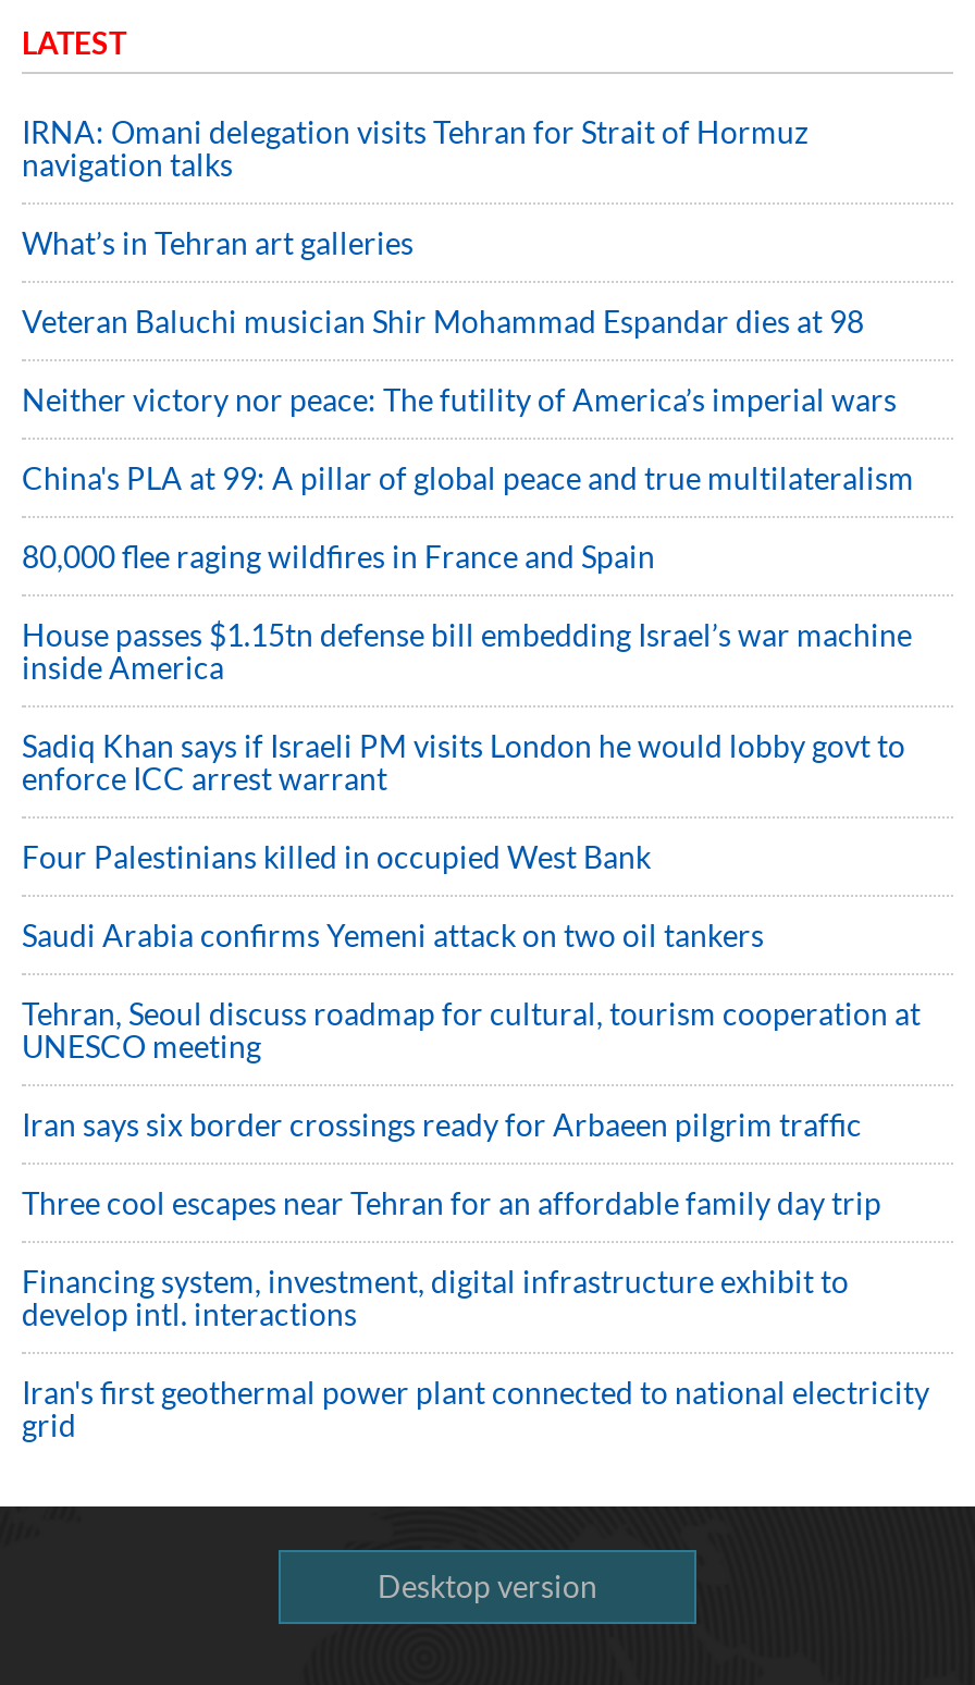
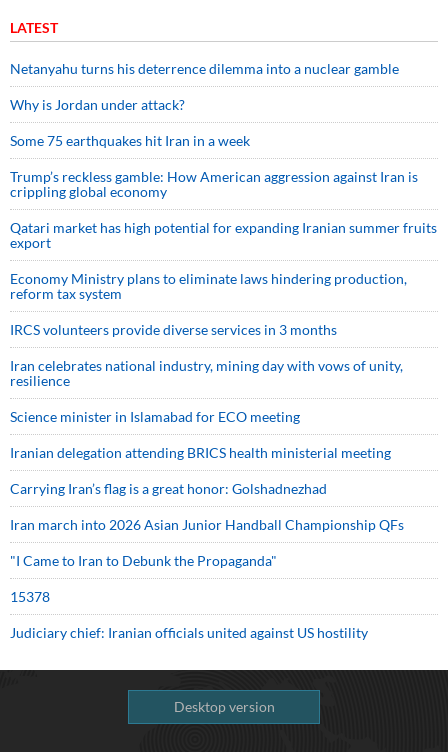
[22,113,807,182] IRNA: Omani delegation visits Tehran for Strait of Hormuz | navigation talks -> [10,60,399,77] Netanyahu turns his deterrence dilemma into a nuclear gamble
[22,224,414,261] What’s in Tehran art galleries -> [10,96,185,113] Why is Jordan under attack?
[22,302,864,339] Veteran Baluchi musician Shir Mohammad Espandar dies at 98 -> [10,132,250,149] Some 75 earthquakes hit Iran in a week
[22,380,897,417] Neither victory nor peace: The futility of America’s imperial wars -> [10,168,418,200] Trump’s reckless gamble: How American aggression against Iran is | crippling global economy
[22,459,914,496] China's PLA at 99: A pillar of global peace and true multilateralism -> [10,219,437,251] Qatari market has high potential for expanding Iranian summer fruits | export
[22,537,655,574] 80,000 flee raging wildfires in France and Spain -> [10,270,407,302] Economy Ministry plans to eliminate laws hindering production, | reform tax system
[22,615,912,685] House passes $1.15tn defense bill embedding Israel’s war machine | inside America -> [10,321,337,338] IRCS volunteers provide diverse services in 3 months
[22,726,905,796] Sadiq Khan says if Israeli PM visits London he would lobby govt to | enforce ICC arrest warrant -> [10,357,403,389] Iran celebrates national industry, mining day with vows of unity, | resilience
[22,837,651,875] Four Palestinians killed in occupied West Bank -> [10,408,300,425] Science minister in Islamabad for ECO meeting
[22,916,764,953] Saudi Arabia confirms Yemeni attack on two oil tankers -> [10,444,391,461] Iranian delegation attending BRICS health ministerial meeting
[22,994,921,1064] Tehran, Seoul discuss roadmap for cultural, tourism cooperation at | UNESCO meeting -> [10,480,327,497] Carrying Iran’s flag is a great honor: Golshadnezhad
[22,1105,862,1142] Iran says six border crossings ready for Arbaeen pilgrim traffic -> [10,516,404,533] Iran march into 2026 Asian Junior Handball Championship QFs
[22,1184,881,1221] Three cool escapes near Tehran for an affordable family day trip -> [10,552,277,569] "I Came to Iran to Debunk the Propaganda"
[22,1262,849,1332] Financing system, investment, digital infrastructure exhibit to | develop intl. interactions -> [10,588,50,605] 15378
[22,1373,929,1443] Iran's first geothermal power plant connected to national electricity | grid -> [10,624,374,641] Judiciary chief: Iranian officials united against US hostility

